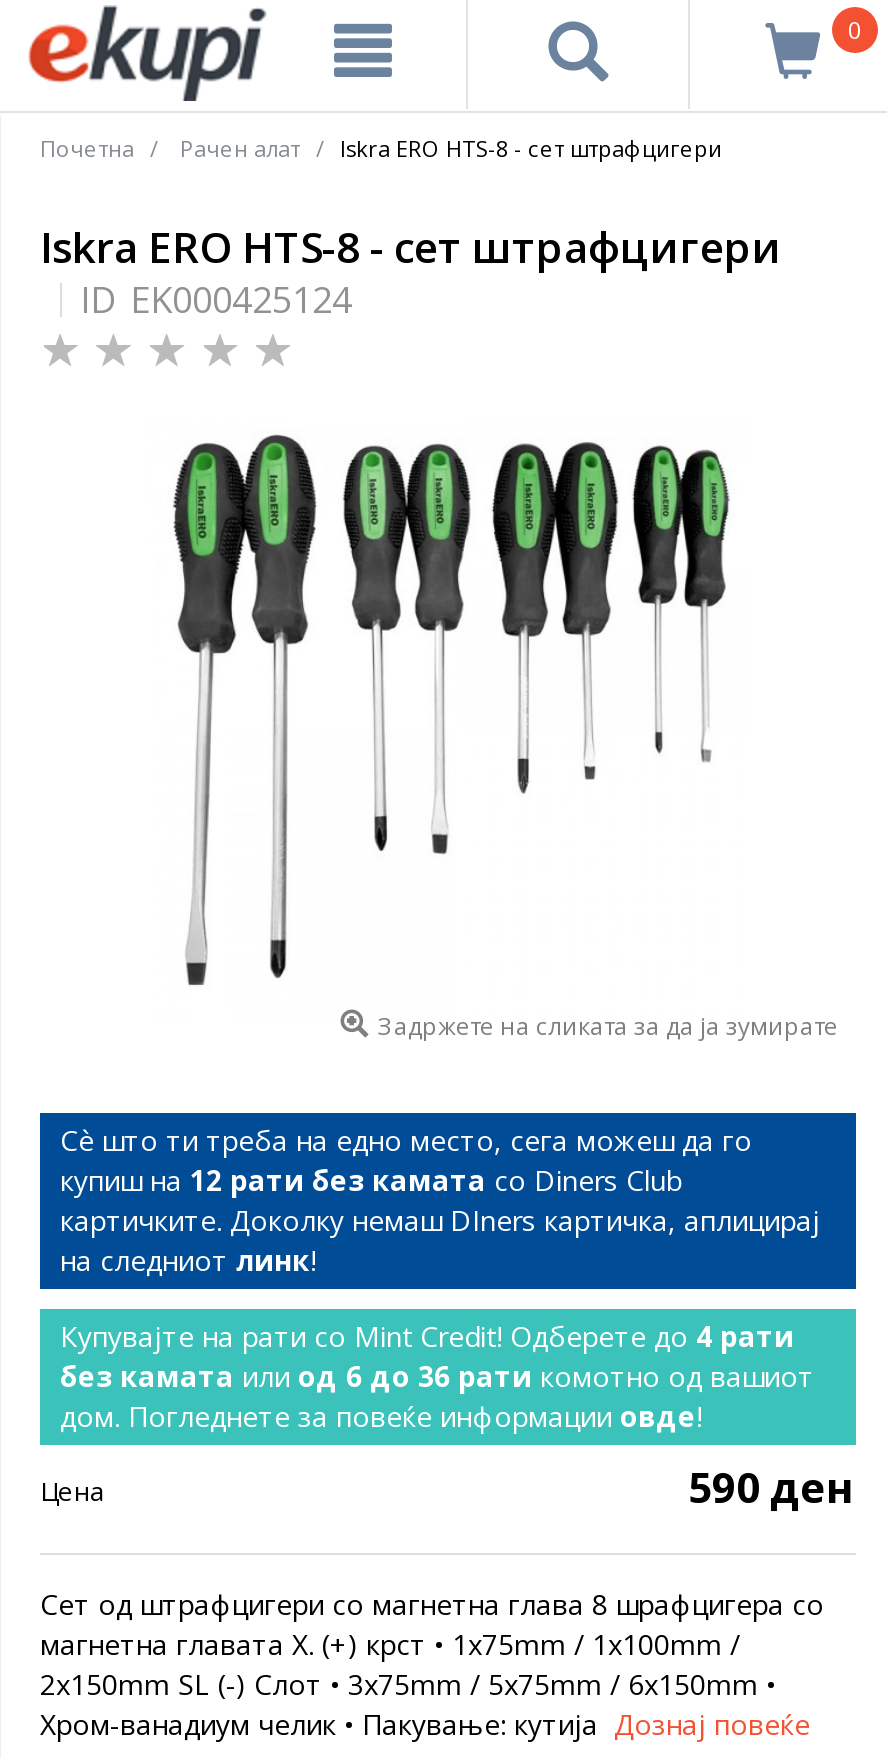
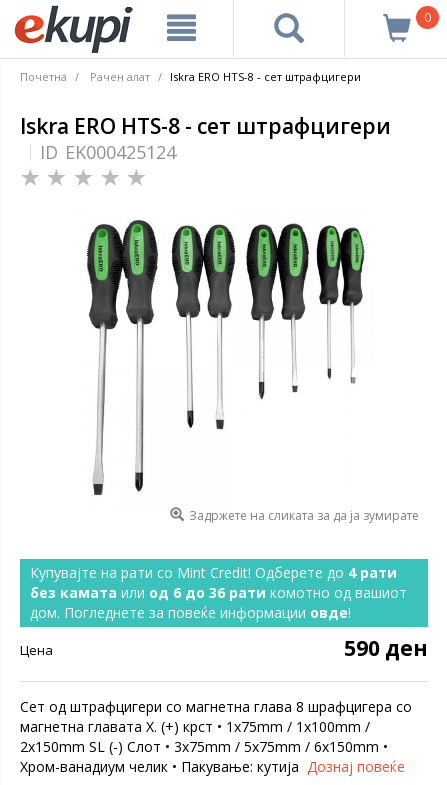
[60,1111,858,1291] [image] | Сѐ што ти треба на едно место, сега можеш да го | купиш на 12 рати без камата со Diners Club | картичките. Доколку немаш DIners картичка, аплицирај | на следниот линк! -> none

